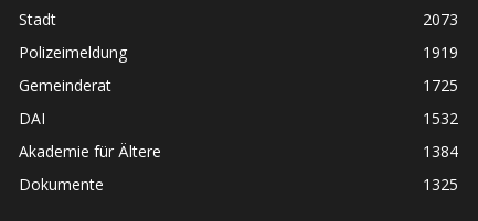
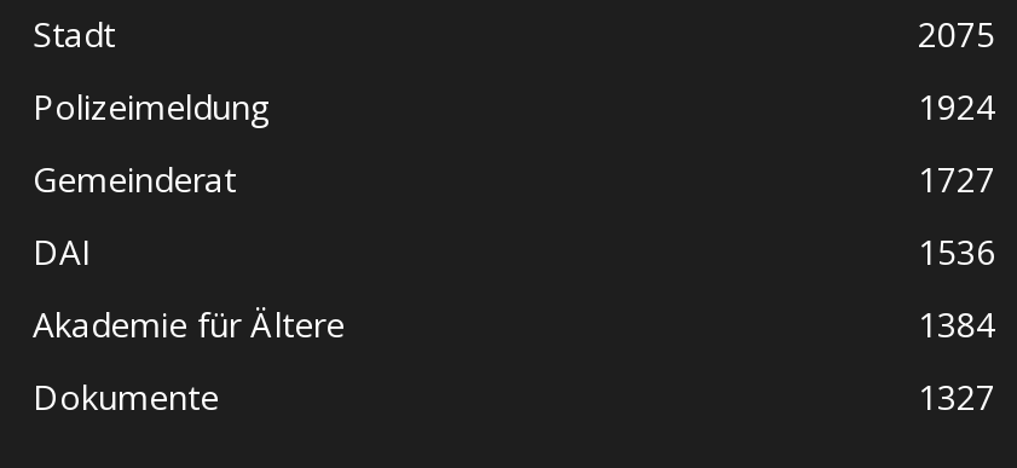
[423,9,458,30] 2073 -> [918,11,995,57] 2075
[423,42,458,63] 1919 -> [918,83,995,129] 1924
[423,75,458,96] 1725 -> [918,156,995,202] 1727
[423,108,458,129] 1532 -> [918,229,995,275] 1536
[423,174,458,195] 1325 -> [918,374,995,420] 1327

